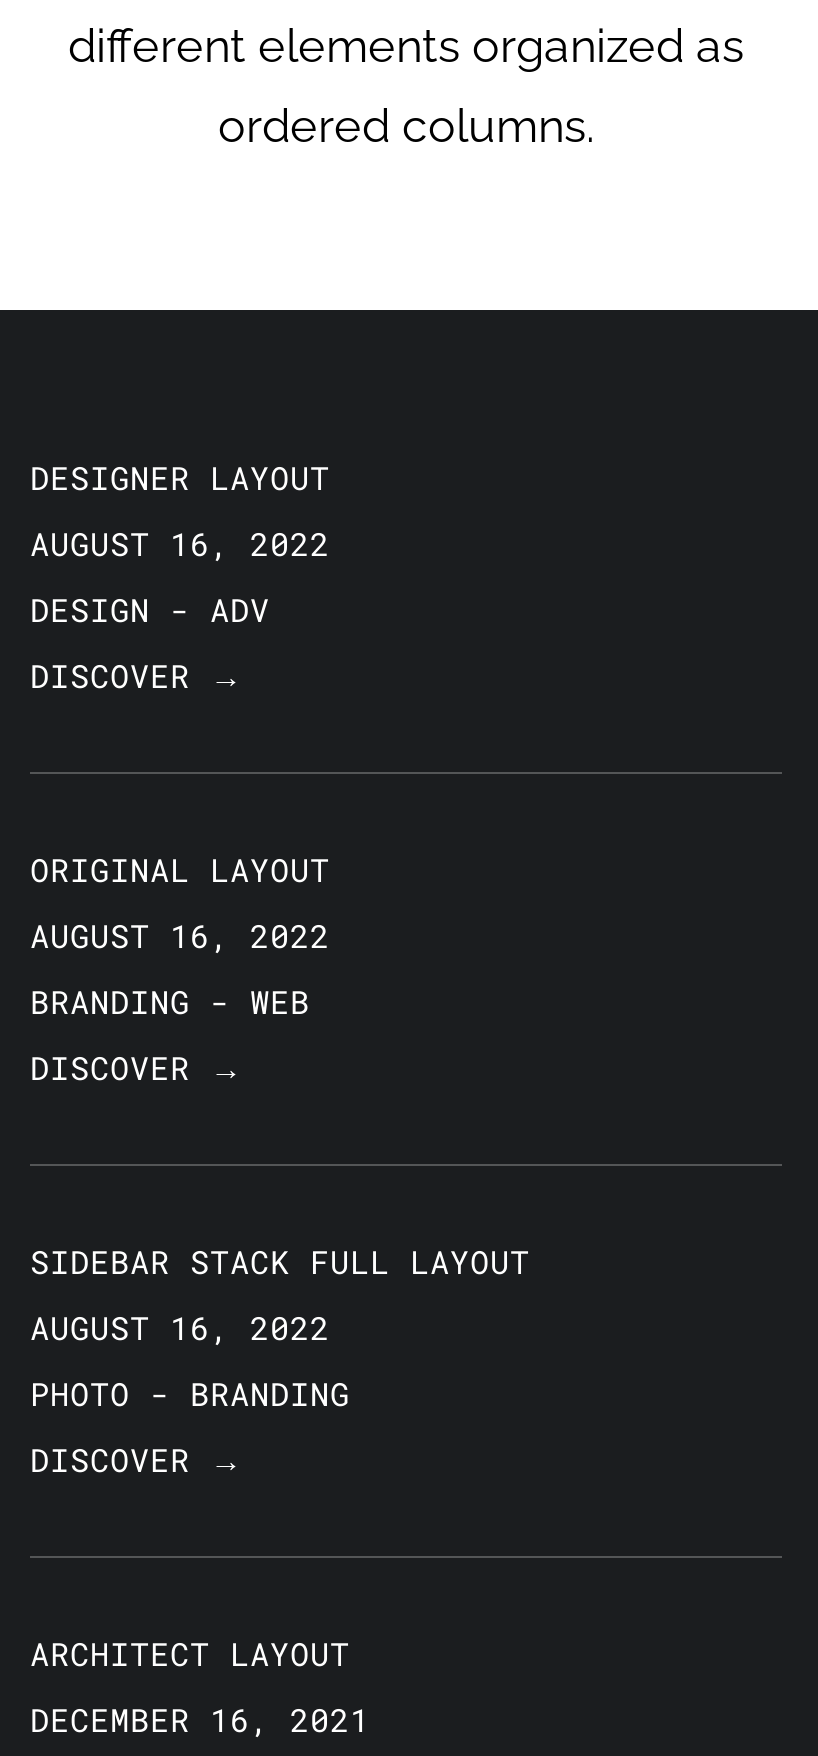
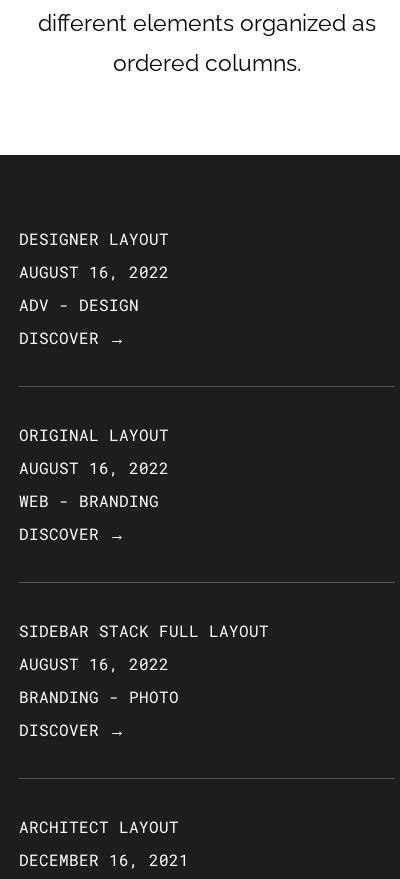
[30,588,270,630] DESIGN - ADV -> [19,294,139,315] ADV - DESIGN
[30,980,310,1022] BRANDING - WEB -> [19,490,159,511] WEB - BRANDING
[30,1372,350,1414] PHOTO - BRANDING -> [19,686,179,707] BRANDING - PHOTO

